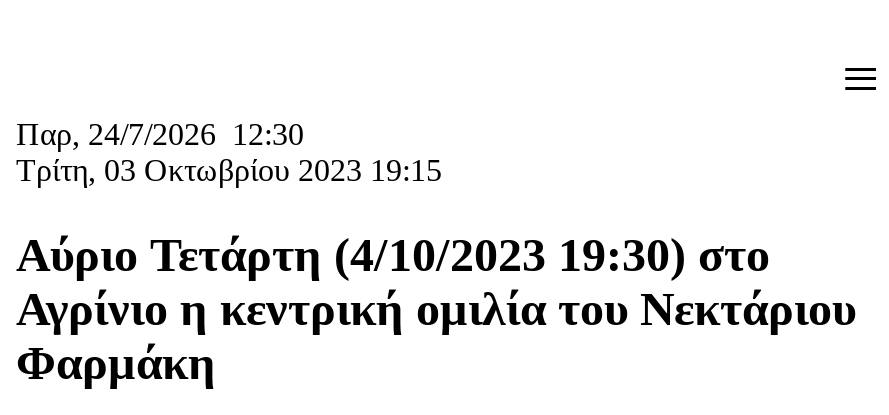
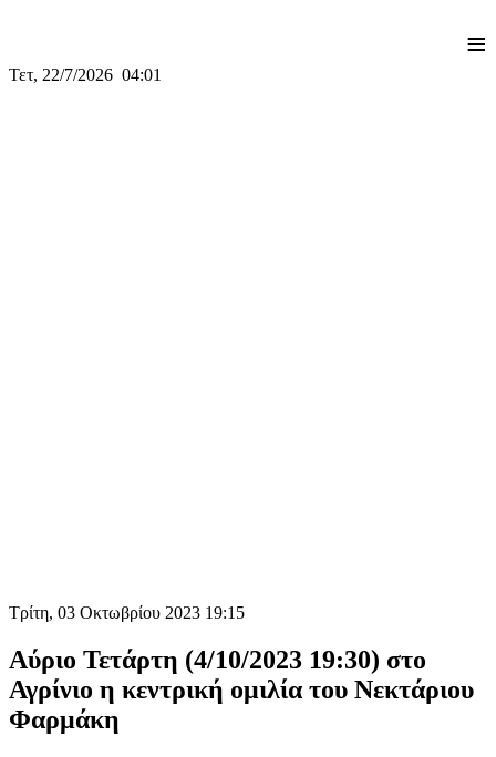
[16,117,312,151] Παρ, 24/7/2026 12:30 -> [9,65,166,84] Τετ, 22/7/2026 04:01

